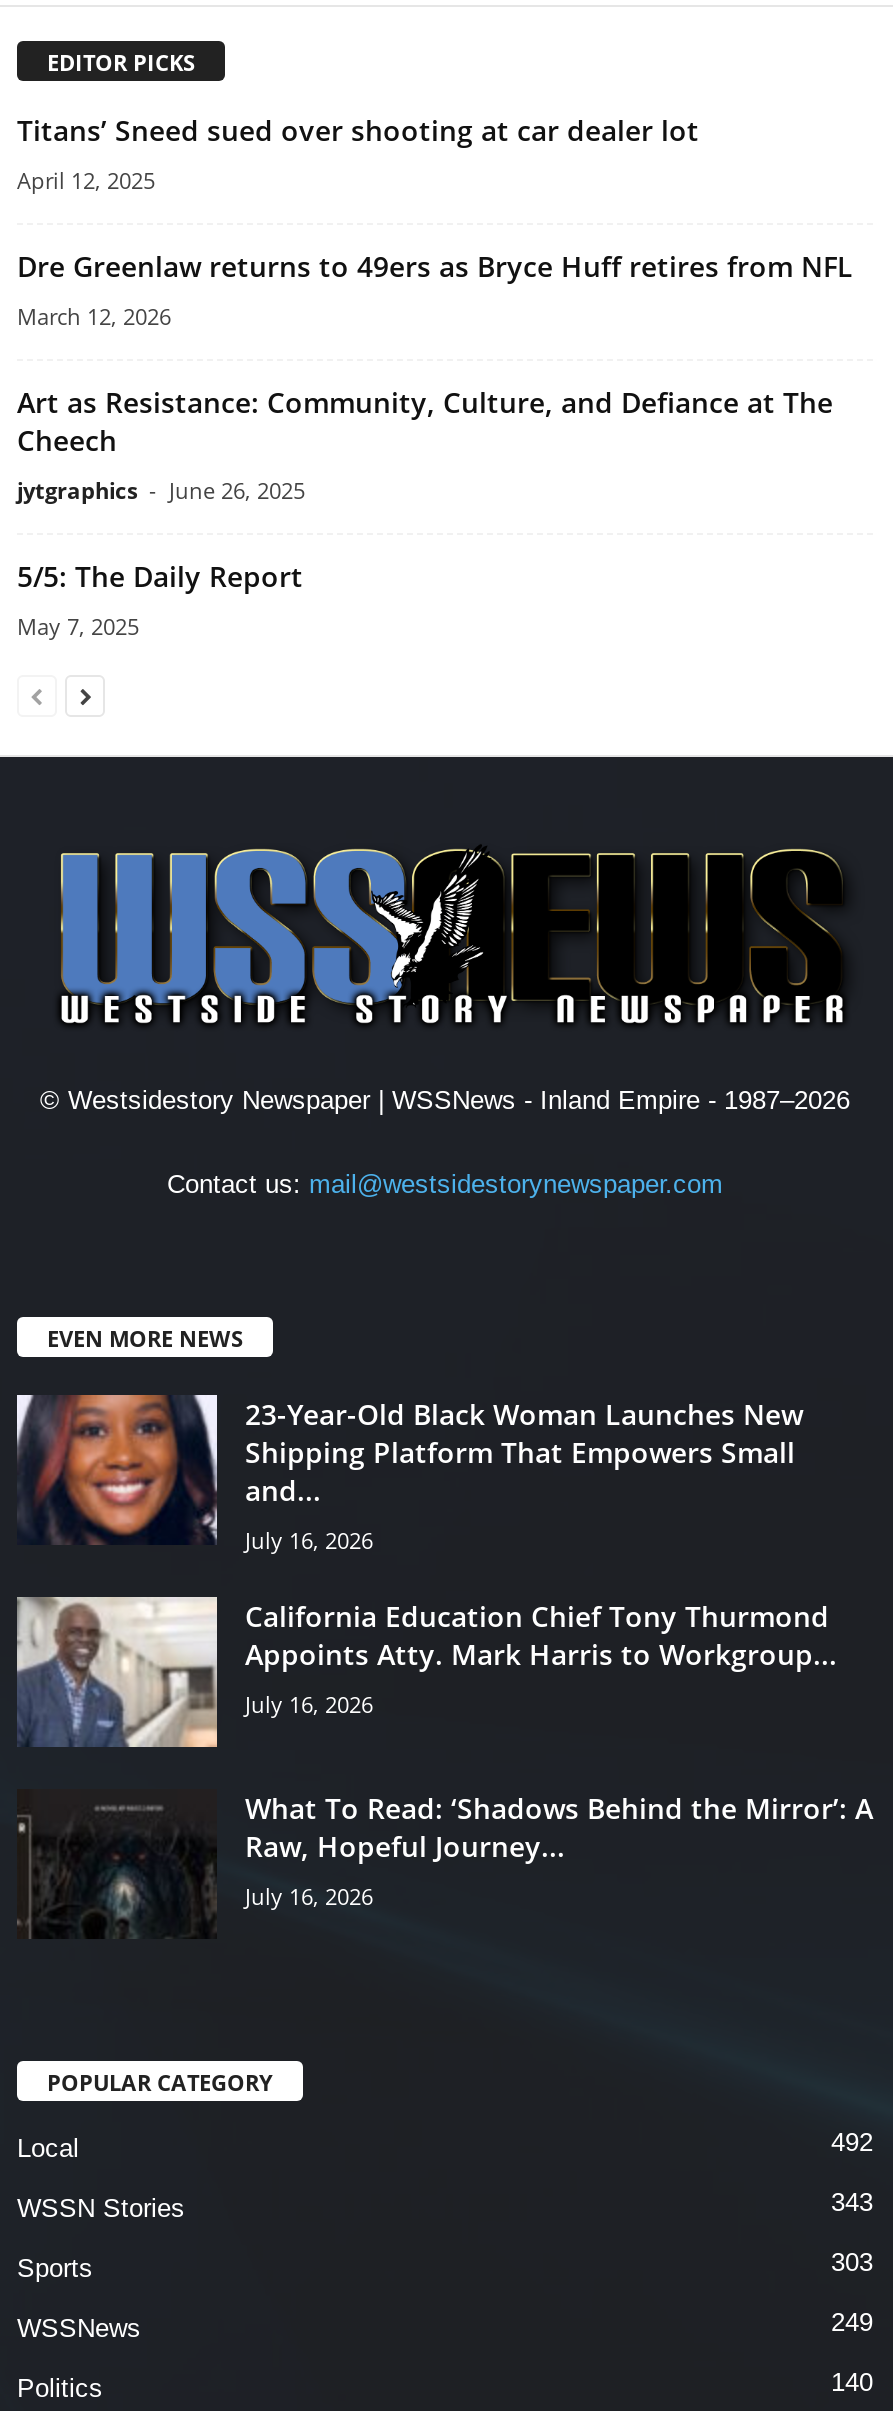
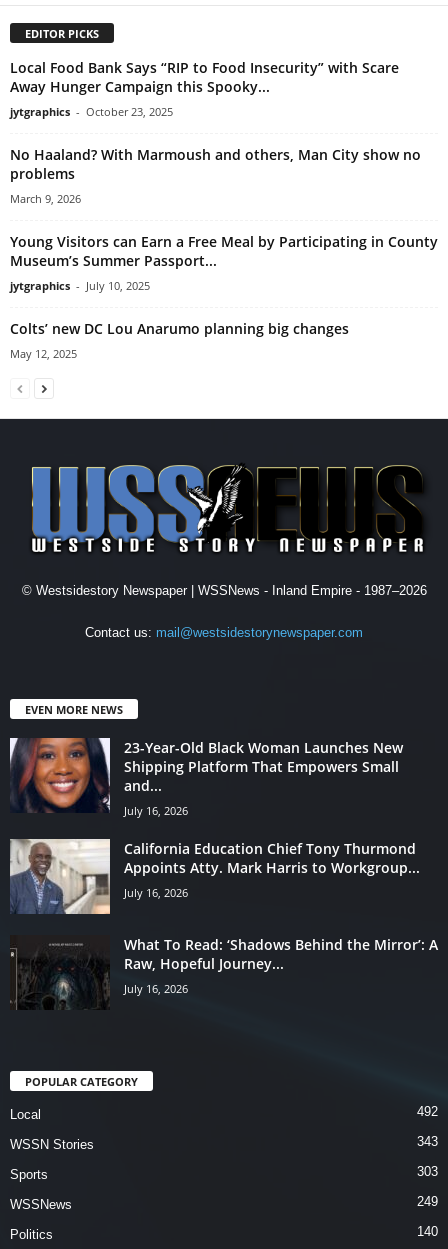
[17,112,699,196] Titans’ Sneed sued over shooting at car dealer lot | April 12, 2025 -> [10,58,399,119] Local Food Bank Says “RIP to Food Insecurity” with Scare | Away Hunger Campaign this Spooky... | jytgraphics - October 23, 2025
[17,248,853,332] Dre Greenlaw returns to 49ers as Bryce Huff retires from NFL | March 12, 2026 -> [10,145,421,206] No Haaland? With Marmoush and others, Man City show no | problems | March 9, 2026
[17,384,833,506] Art as Resistance: Community, Culture, and Defiance at The | Cheech | jytgraphics - June 26, 2025 -> [10,232,438,293] Young Visitors can Earn a Free Meal by Participating in County | Museum’s Summer Passport... | jytgraphics - July 10, 2025
[17,558,303,642] 5/5: The Daily Report | May 7, 2025 -> [10,319,349,361] Colts’ new DC Lou Anarumo planning big changes | May 12, 2025

